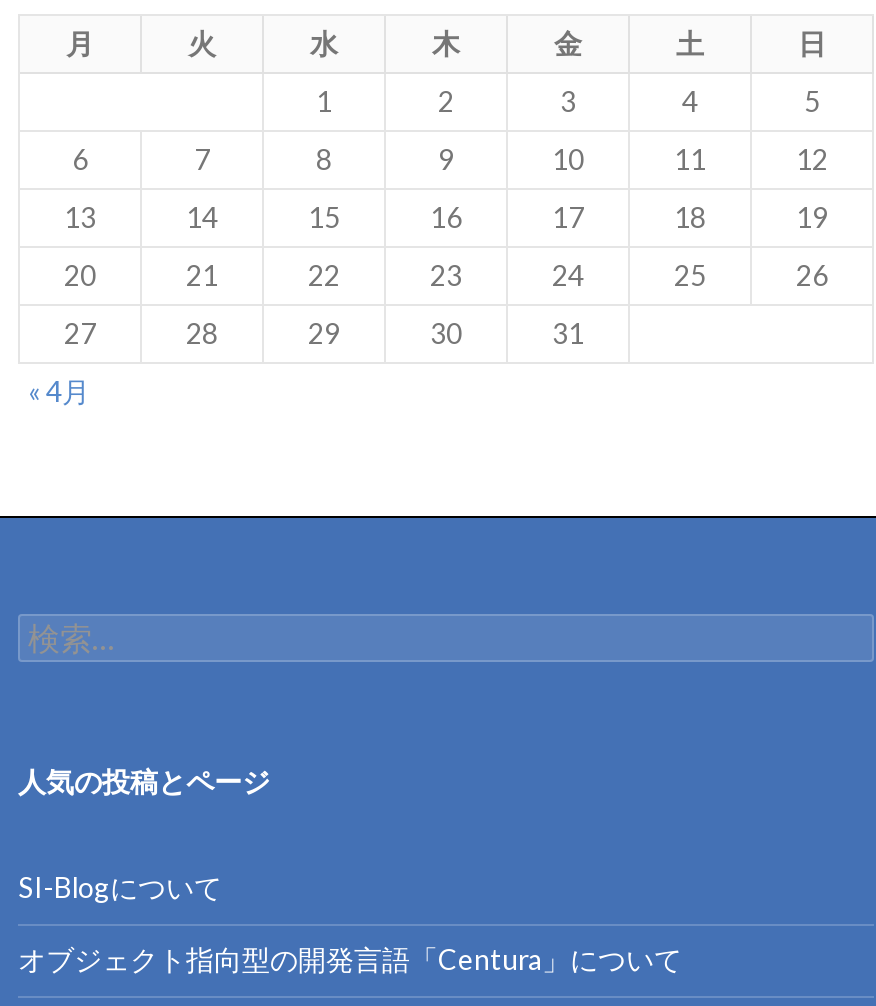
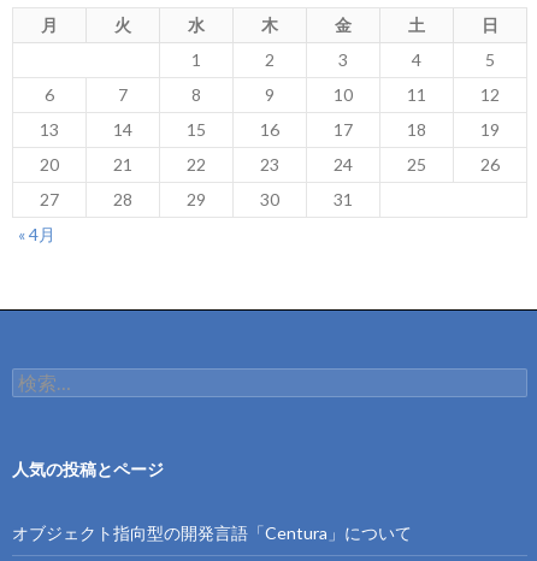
[18,871,222,905] SI-Blogについて -> none

